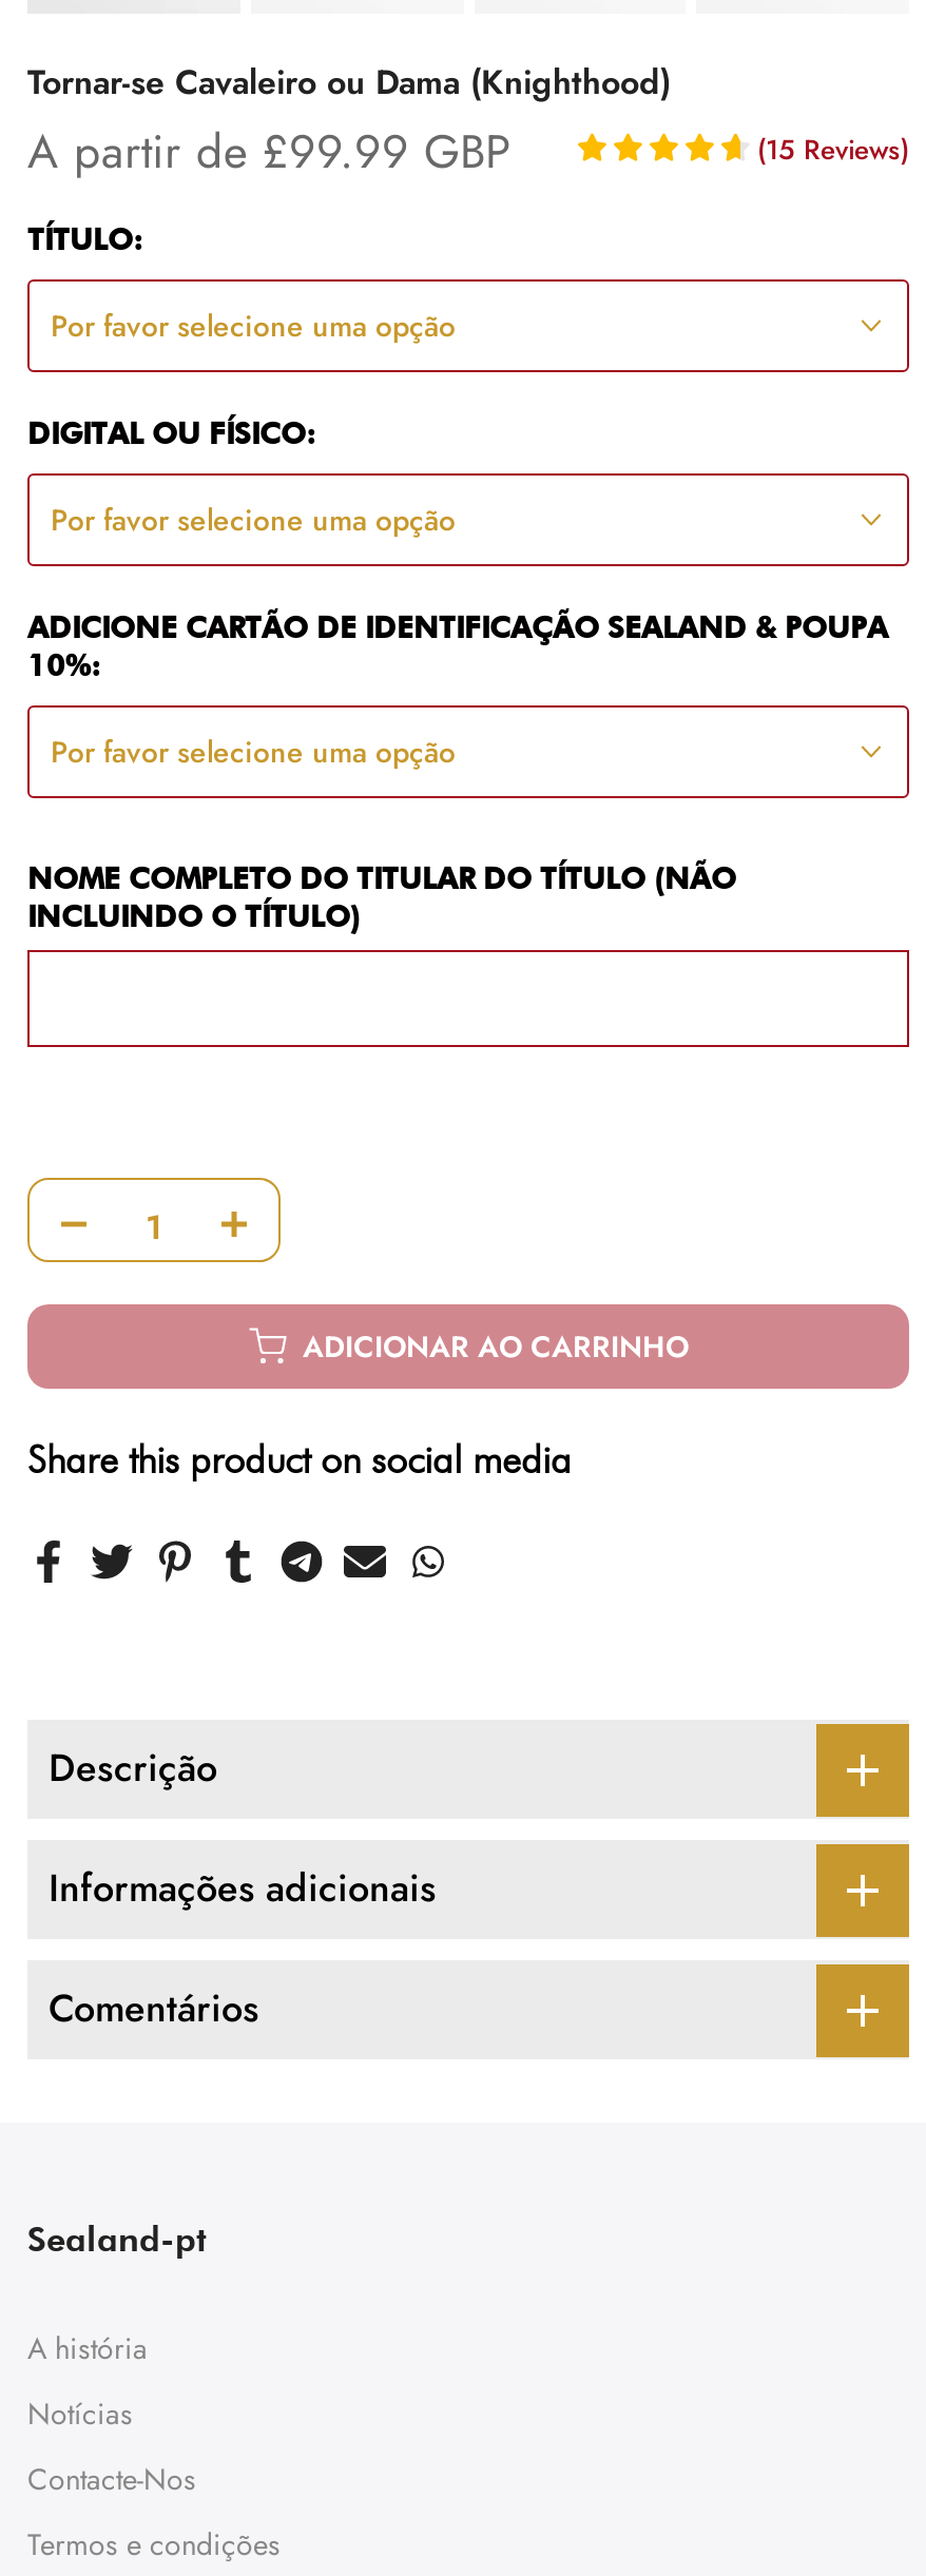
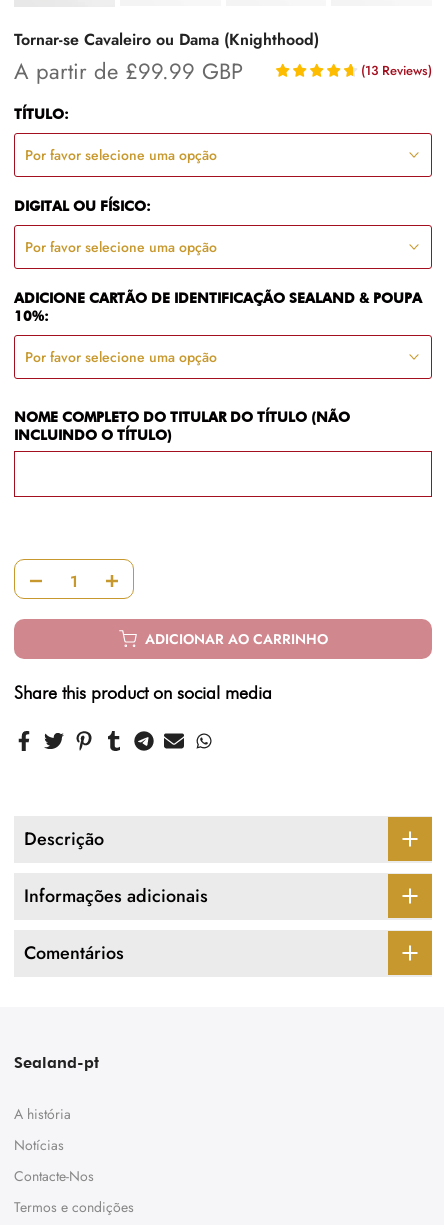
[757,129,909,169] (15 Reviews) -> [361,61,432,80] (13 Reviews)

